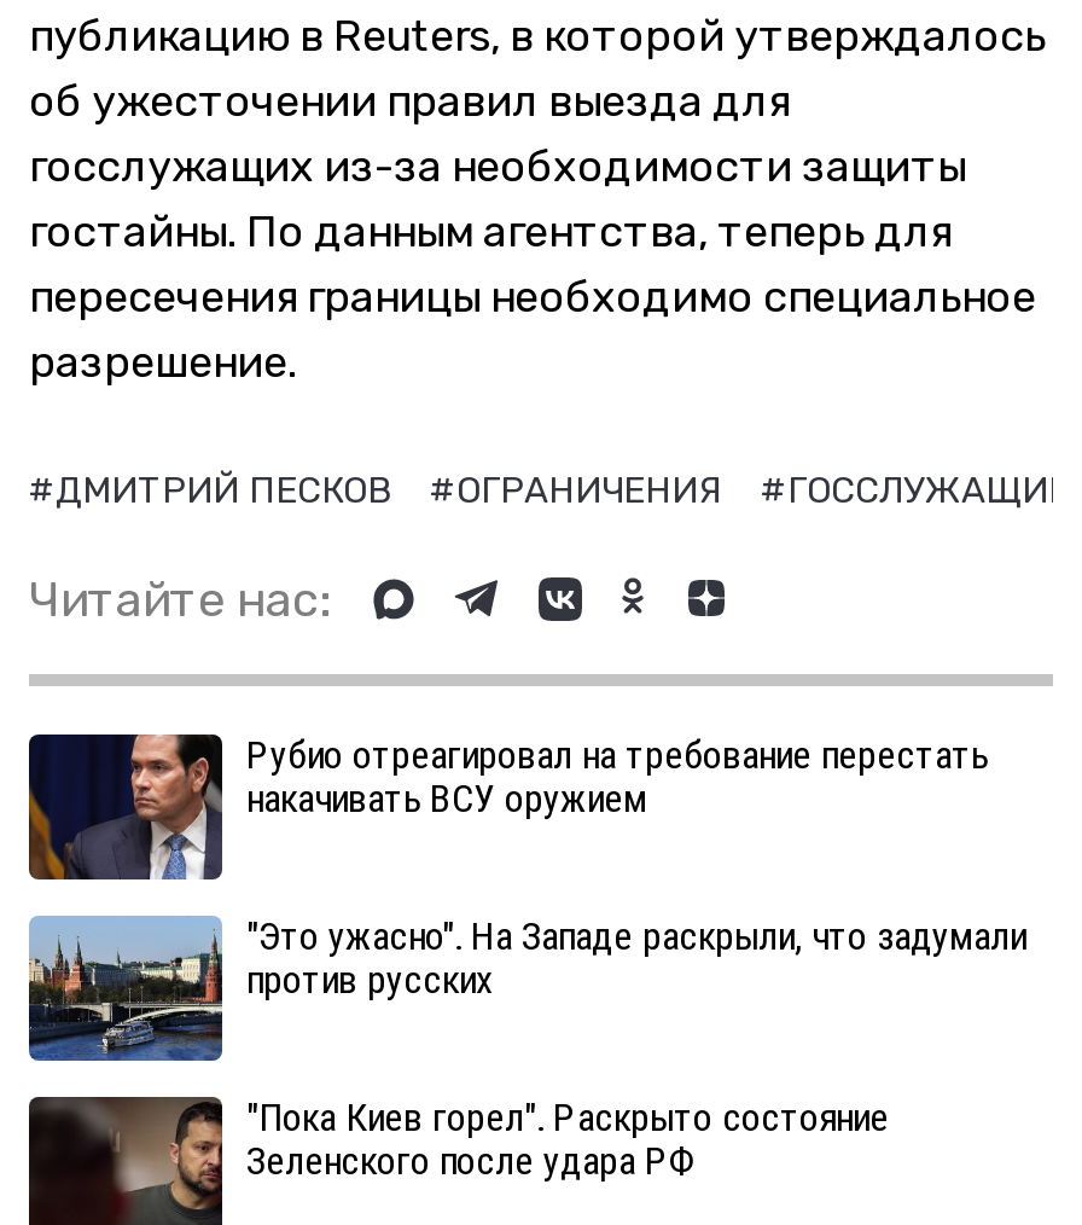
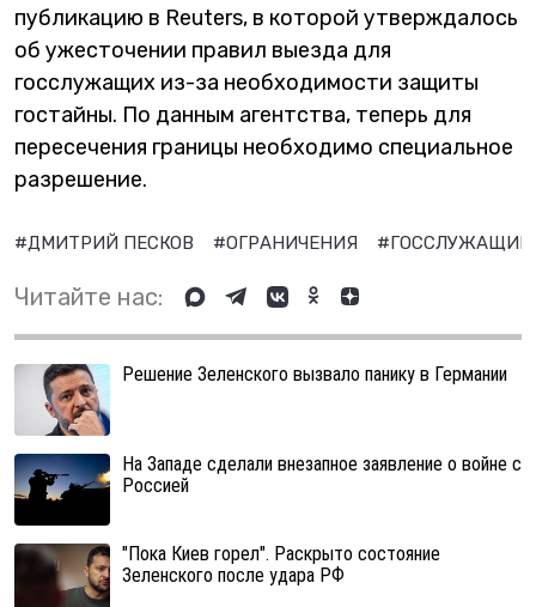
[27,731,988,882] [image] | Рубио отреагировал на требование перестать | накачивать ВСУ оружием -> [14,362,507,437] [image] | Решение Зеленского вызвало панику в Германии
[27,912,1026,1063] [image] | "Это ужасно". На Западе раскрыли, что задумали | против русских -> [13,452,522,527] [image] | На Западе сделали внезапное заявление о войне с | Россией

